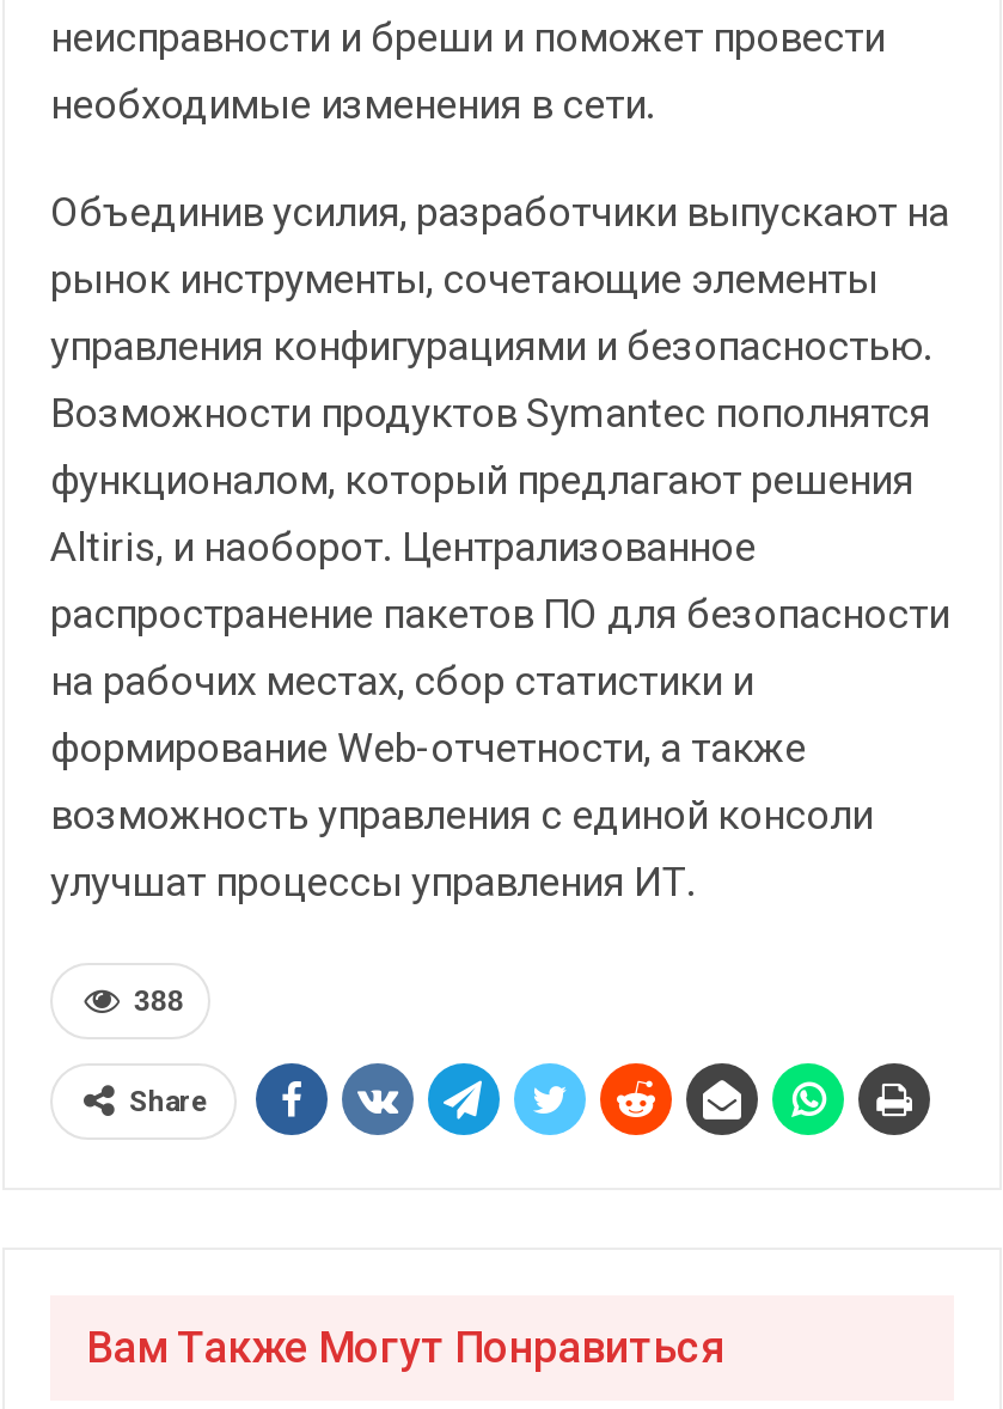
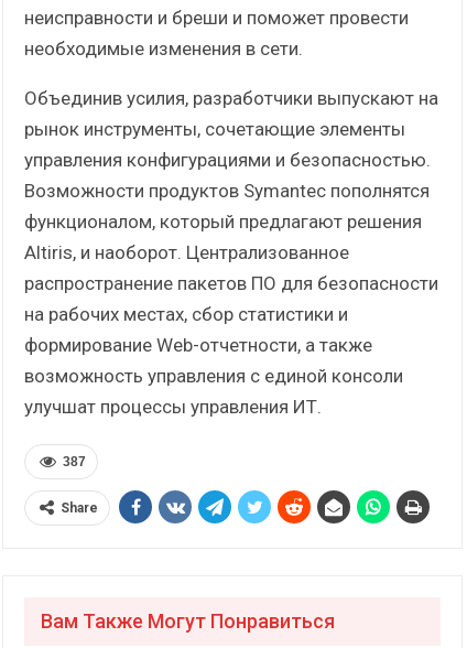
[134,983,184,1017] 388 -> [63,454,86,469] 387

